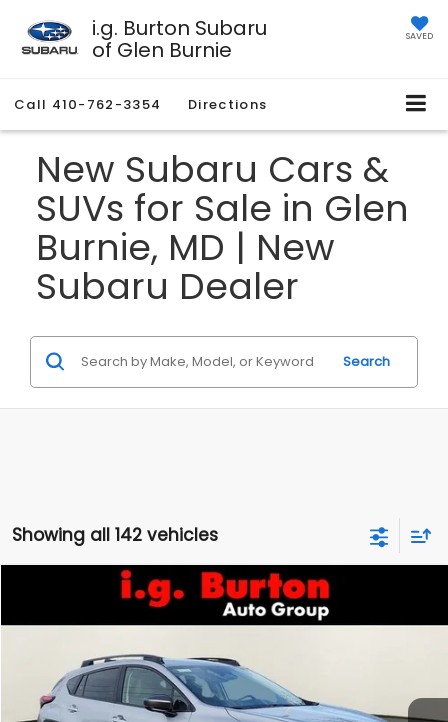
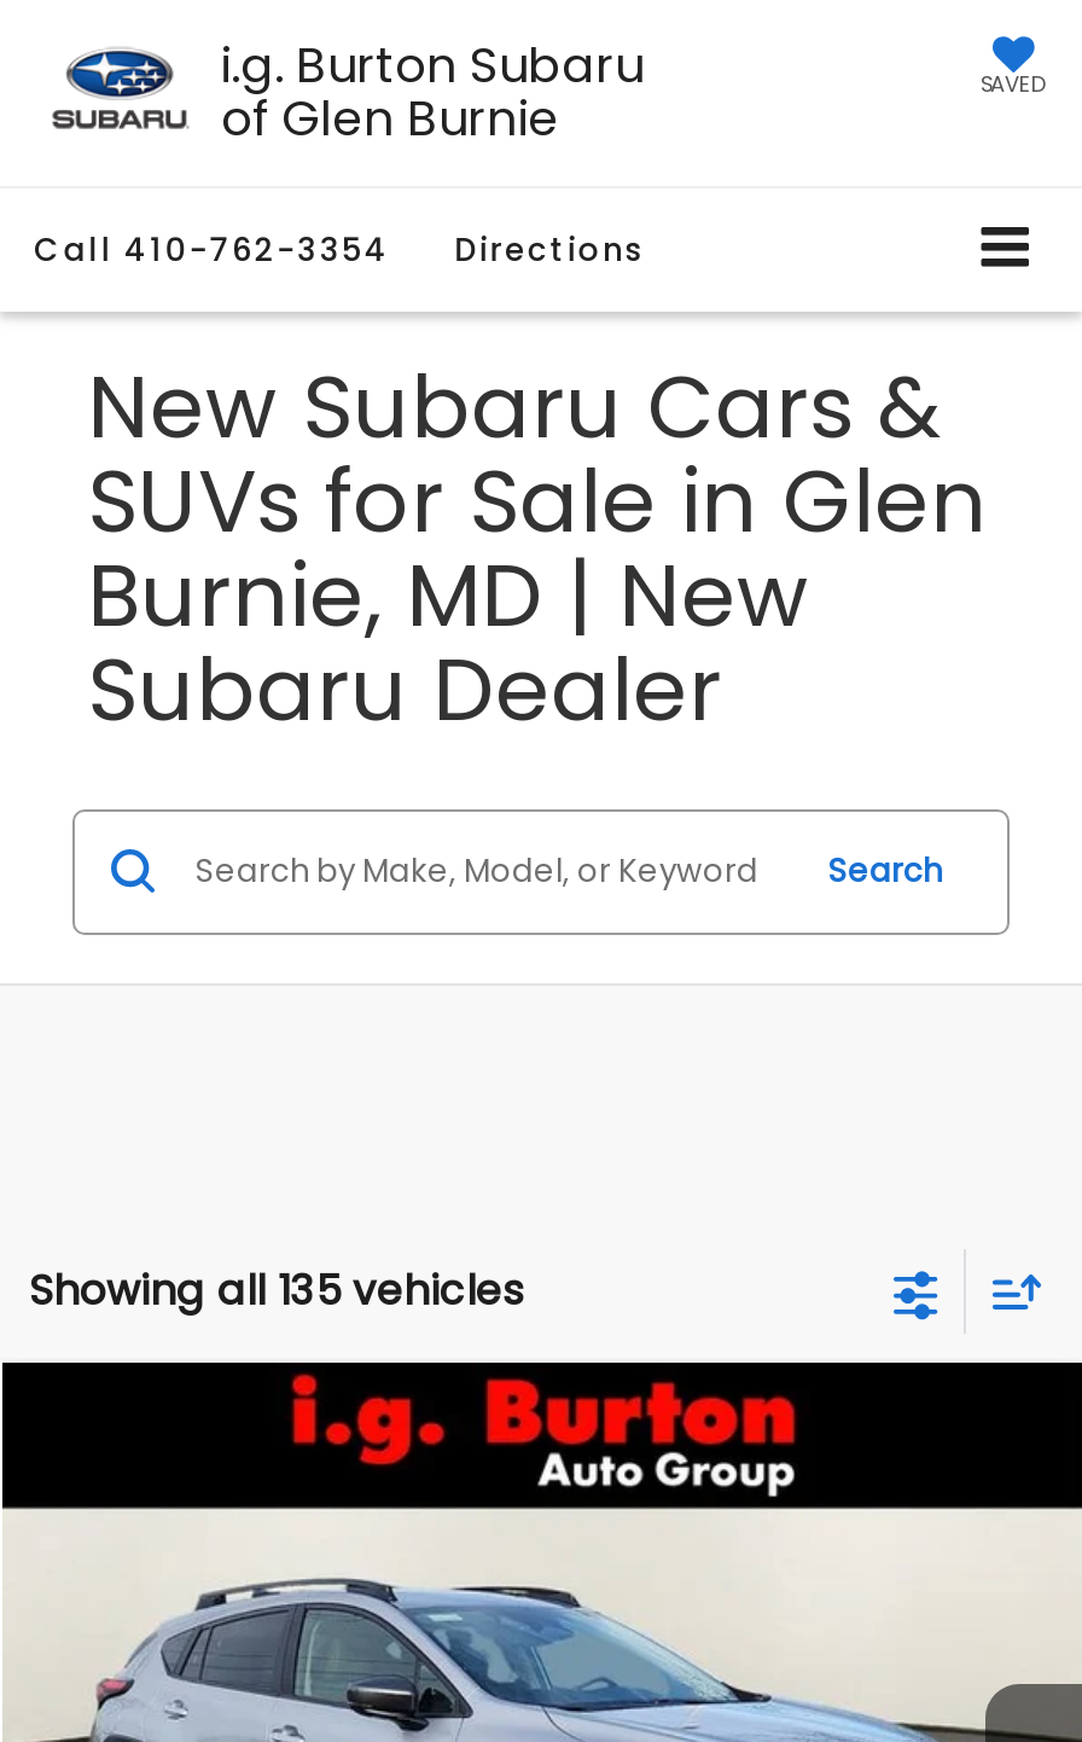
[12,523,218,547] Showing all 142 vehicles -> [29,1260,524,1318] Showing all 135 vehicles

